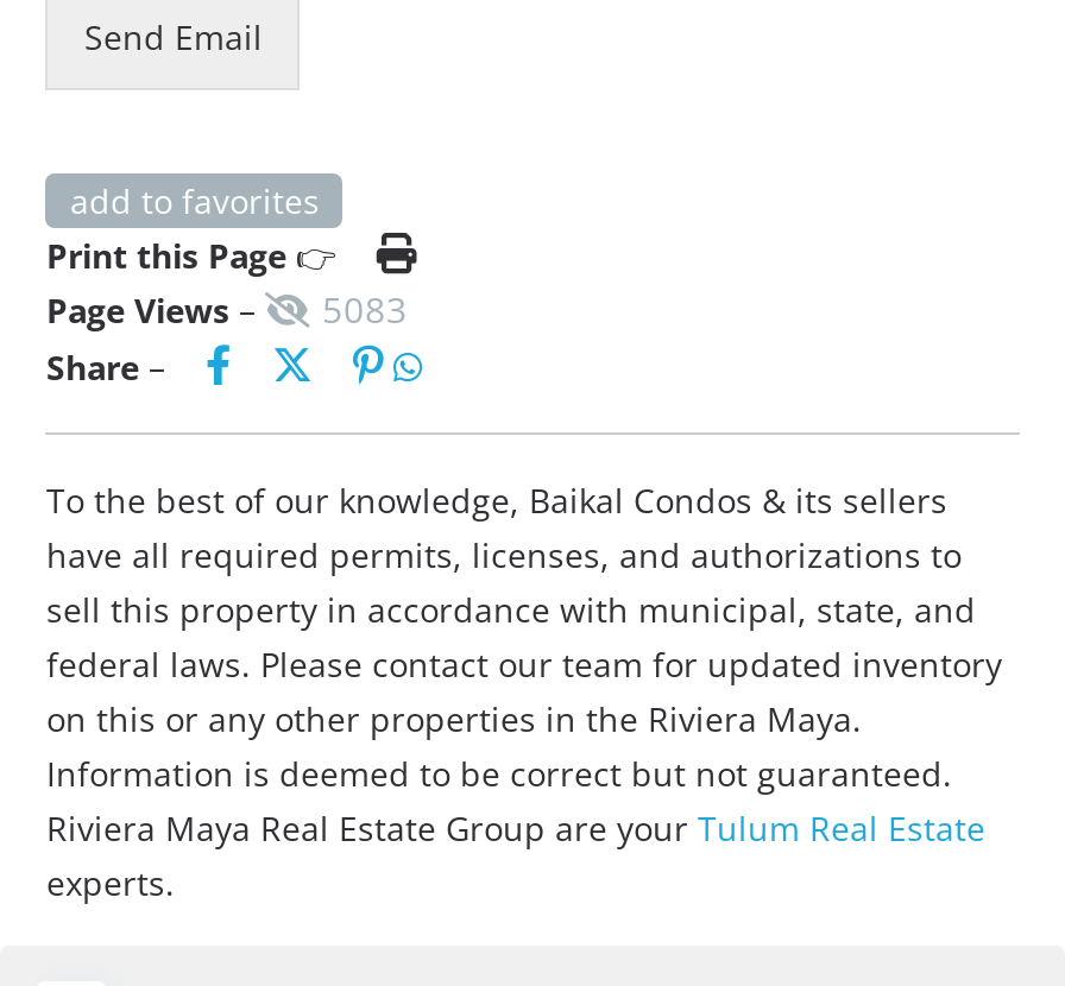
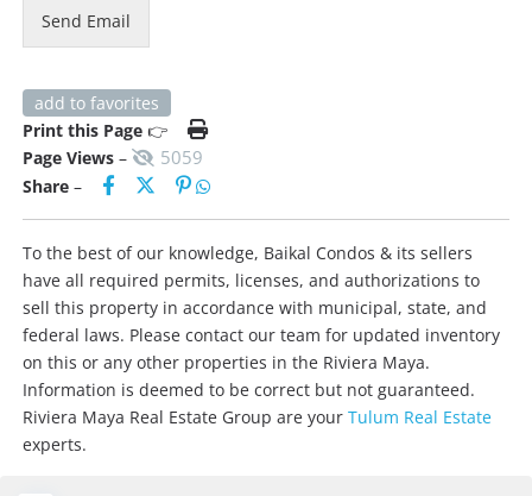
[46,285,408,333] Page Views – 5083 -> [23,145,204,169] Page Views – 5059

